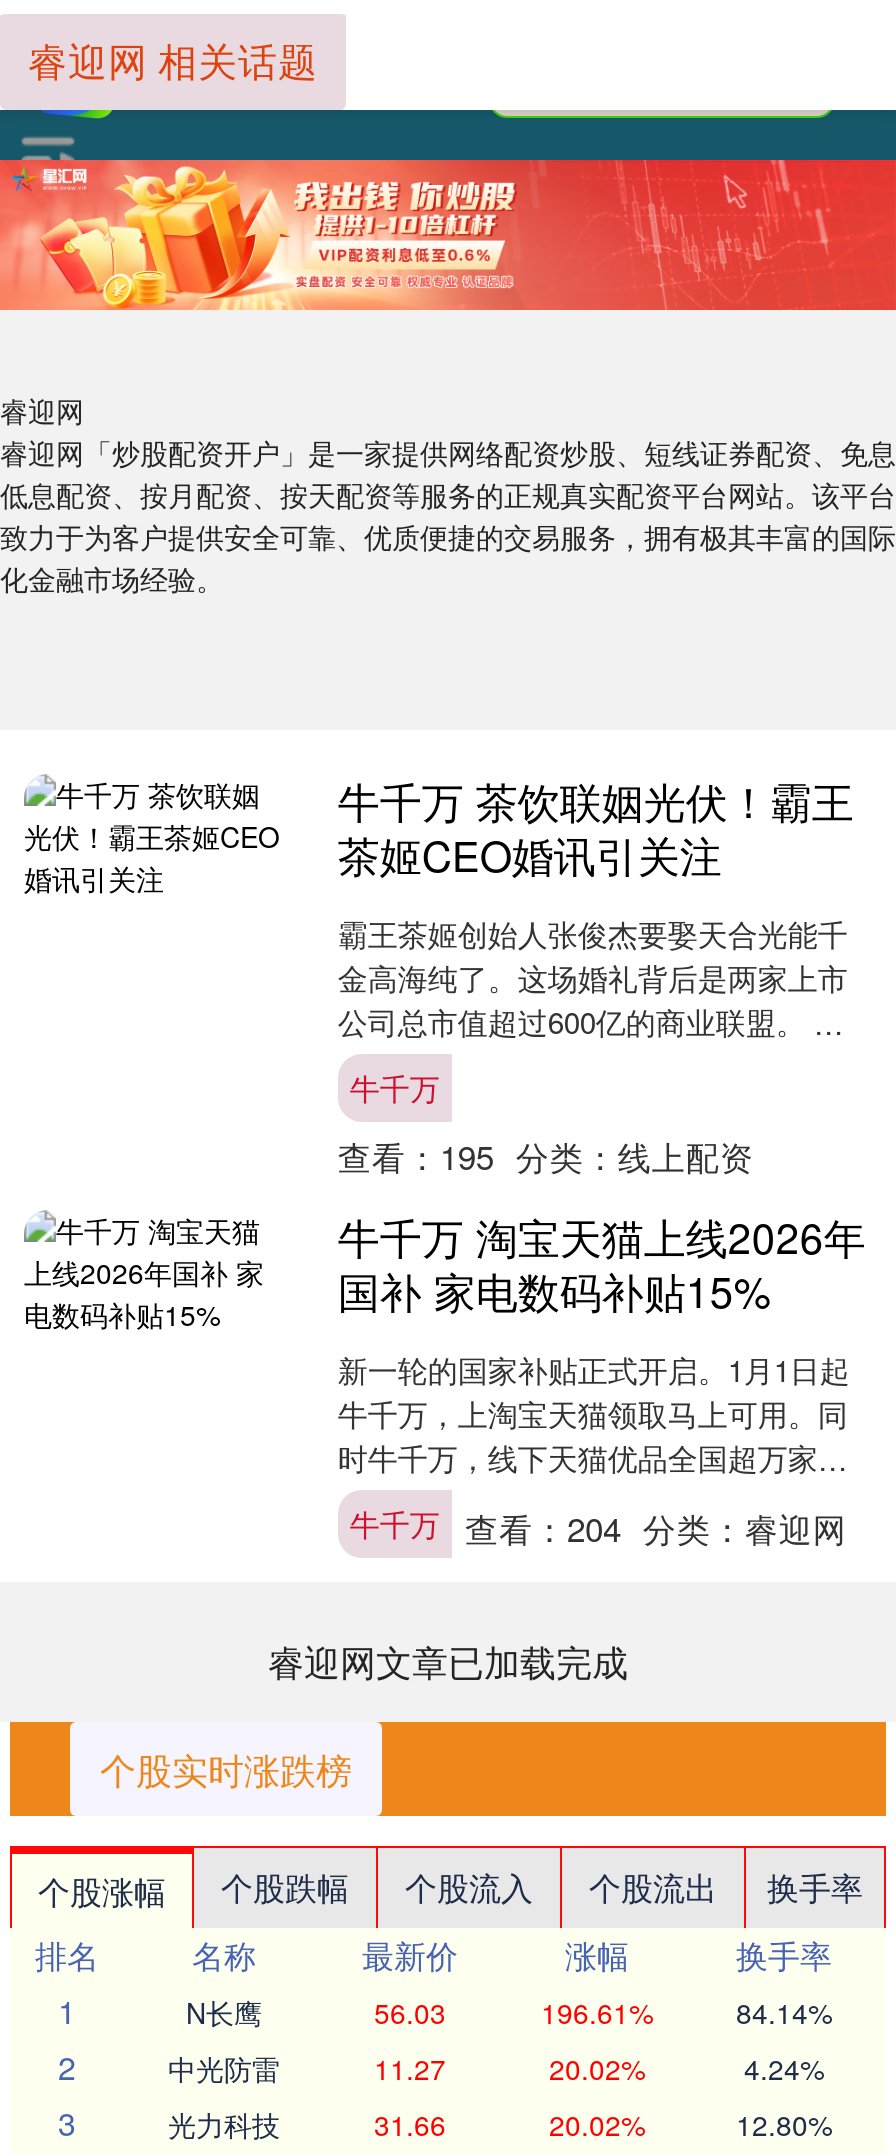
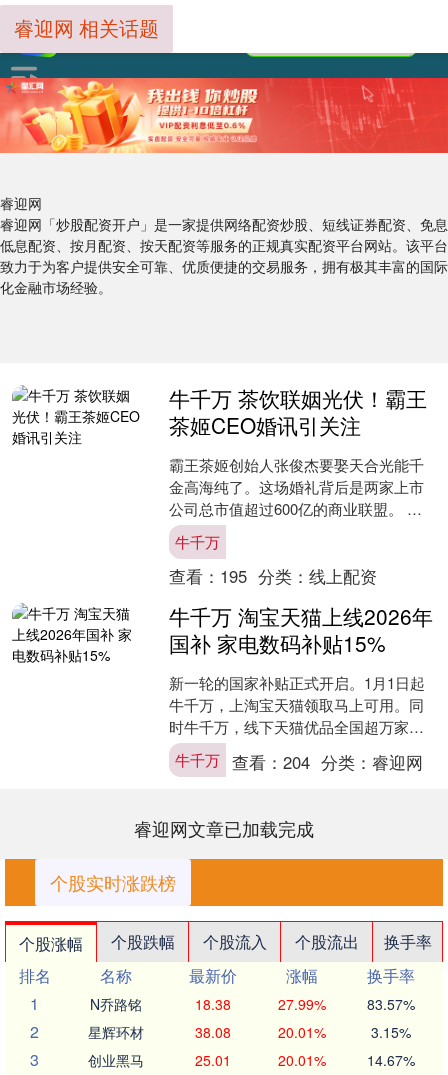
[186,1992,832,2032] N长鹰 | 56.03 | 196.61% | 84.14% -> [90,994,414,1014] N乔路铭 | 18.38 | 27.99% | 83.57%
[168,2048,824,2088] 中光防雷 | 11.27 | 20.02% | 4.24% -> [88,1022,410,1042] 星辉环材 | 38.08 | 20.01% | 3.15%
[168,2104,832,2144] 光力科技 | 31.66 | 20.02% | 12.80% -> [88,1050,414,1070] 创业黑马 | 25.01 | 20.01% | 14.67%

